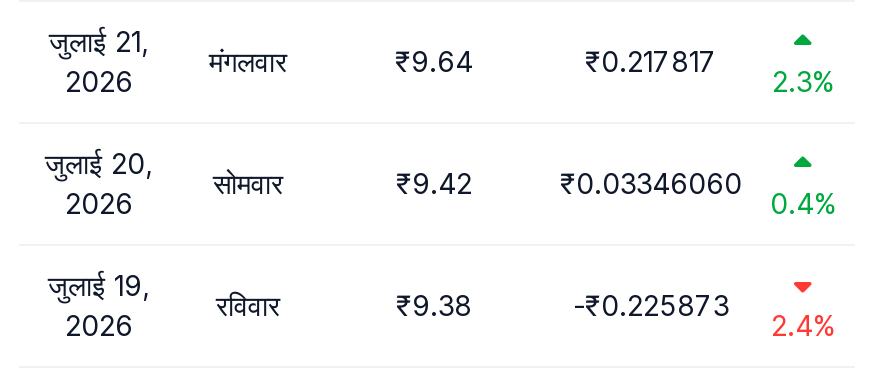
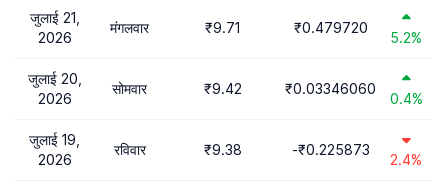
[395,44,473,78] ₹9.64 -> [205,19,240,36] ₹9.71
[585,44,717,78] ₹0.217817 -> [293,19,367,36] ₹0.479720
[772,64,834,98] 2.3% -> [390,29,422,46] 5.2%

